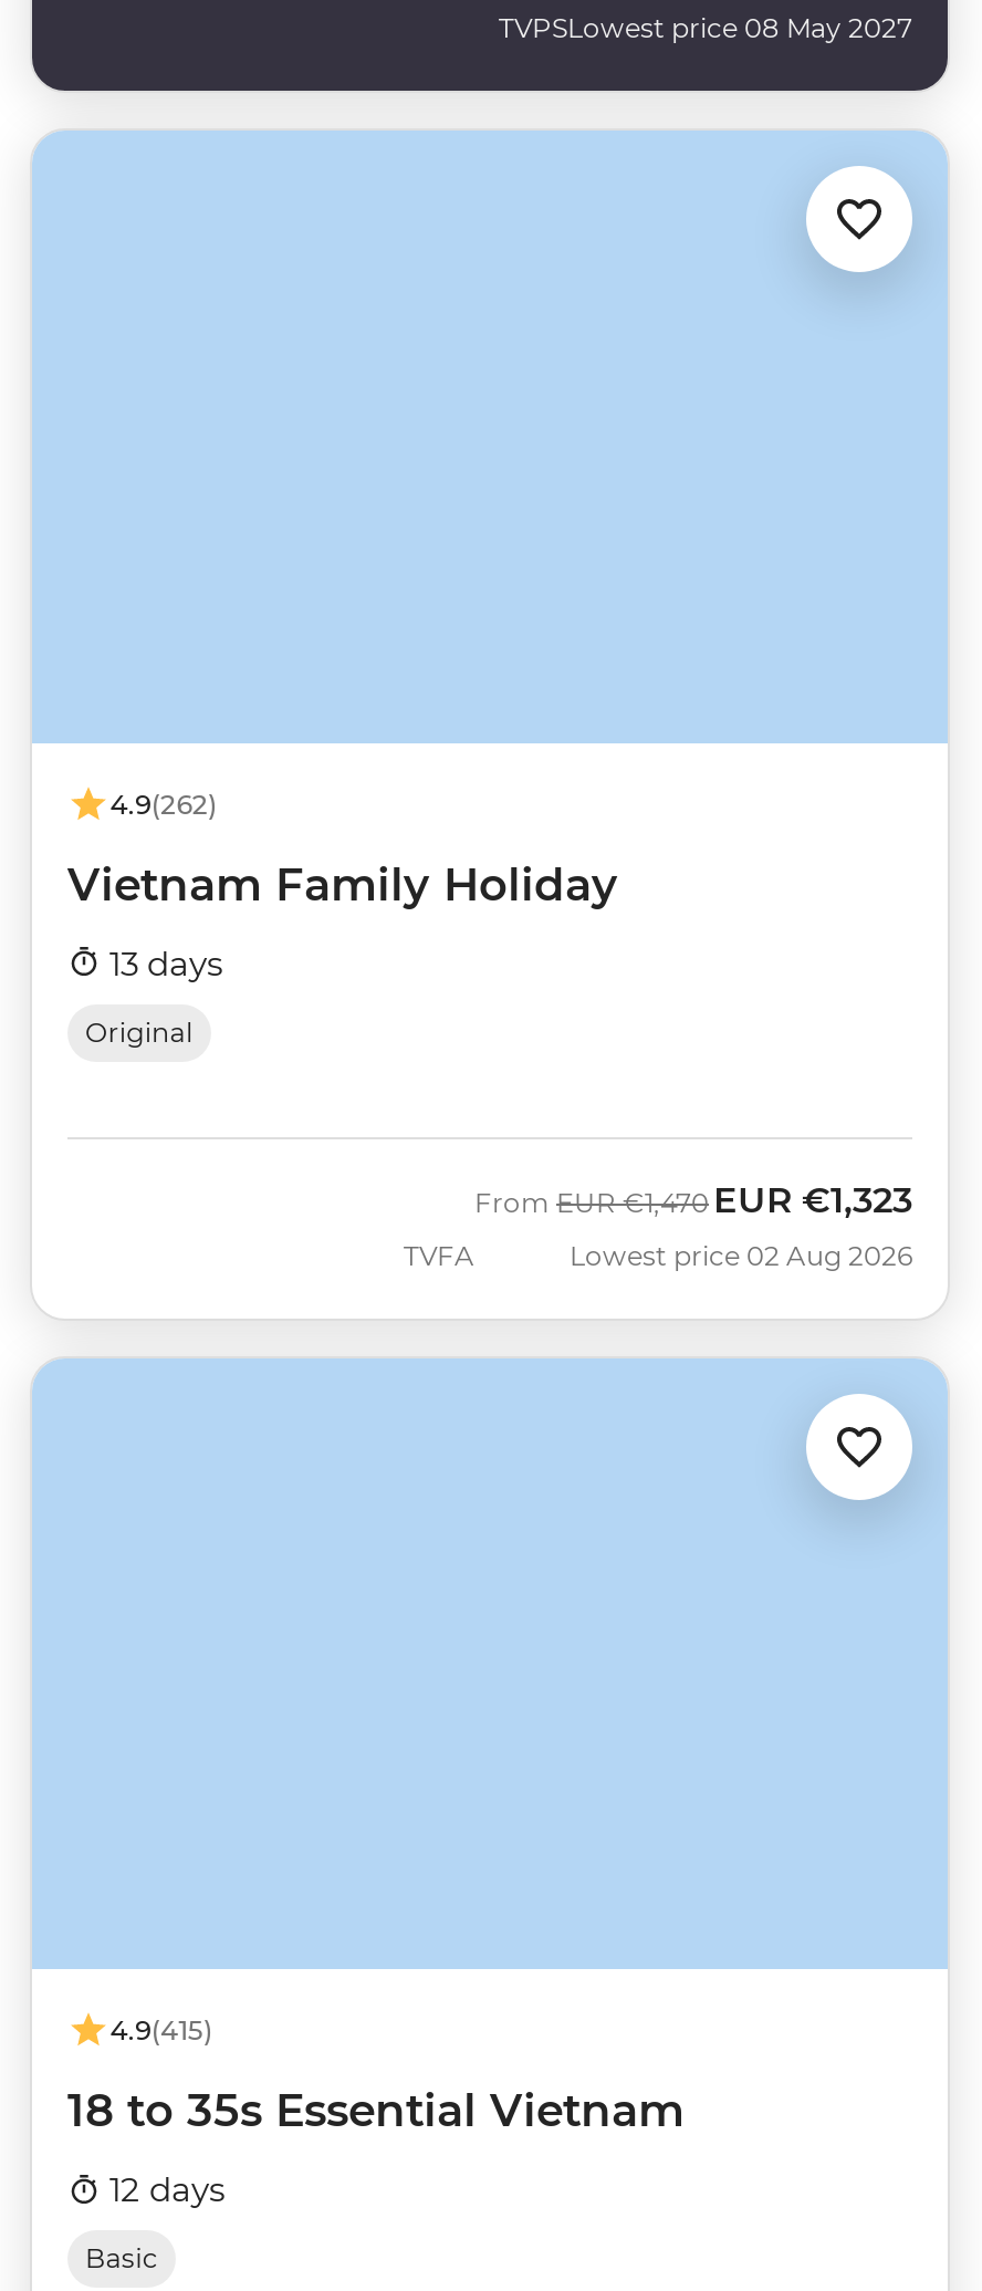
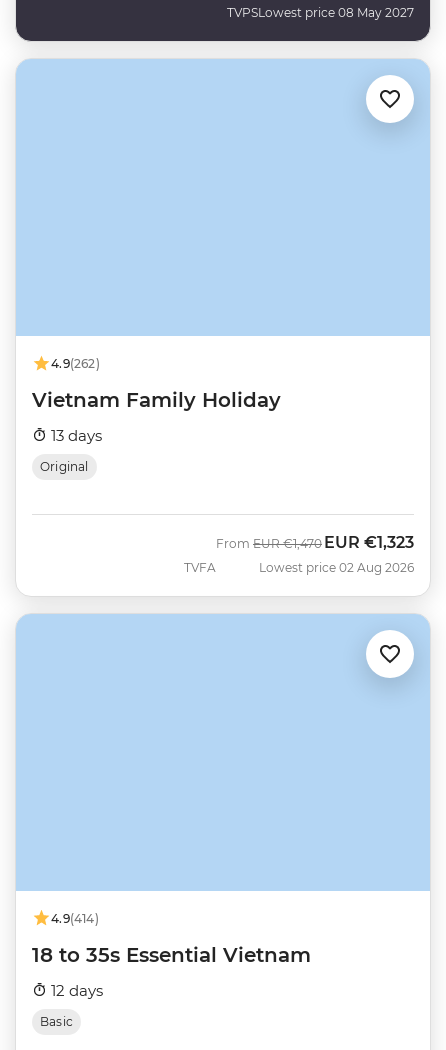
[110,2013,213,2047] 4.9(415) -> [51,910,99,925] 4.9(414)

